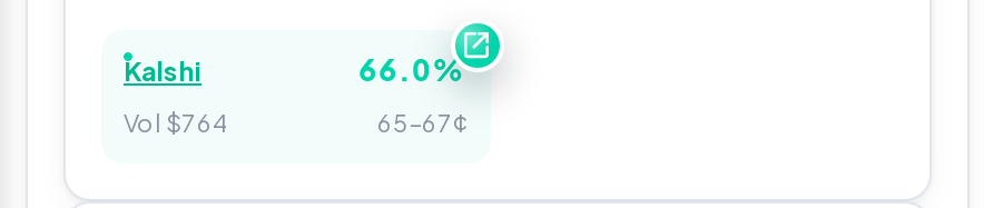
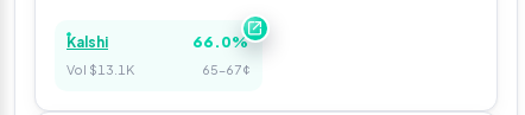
[124,109,226,137] Vol $764 -> [67,62,134,77] Vol $13.1K

